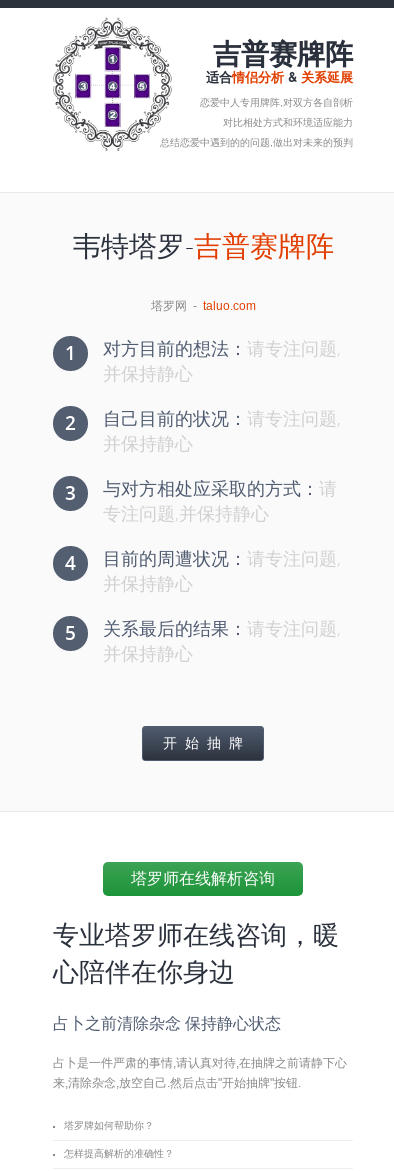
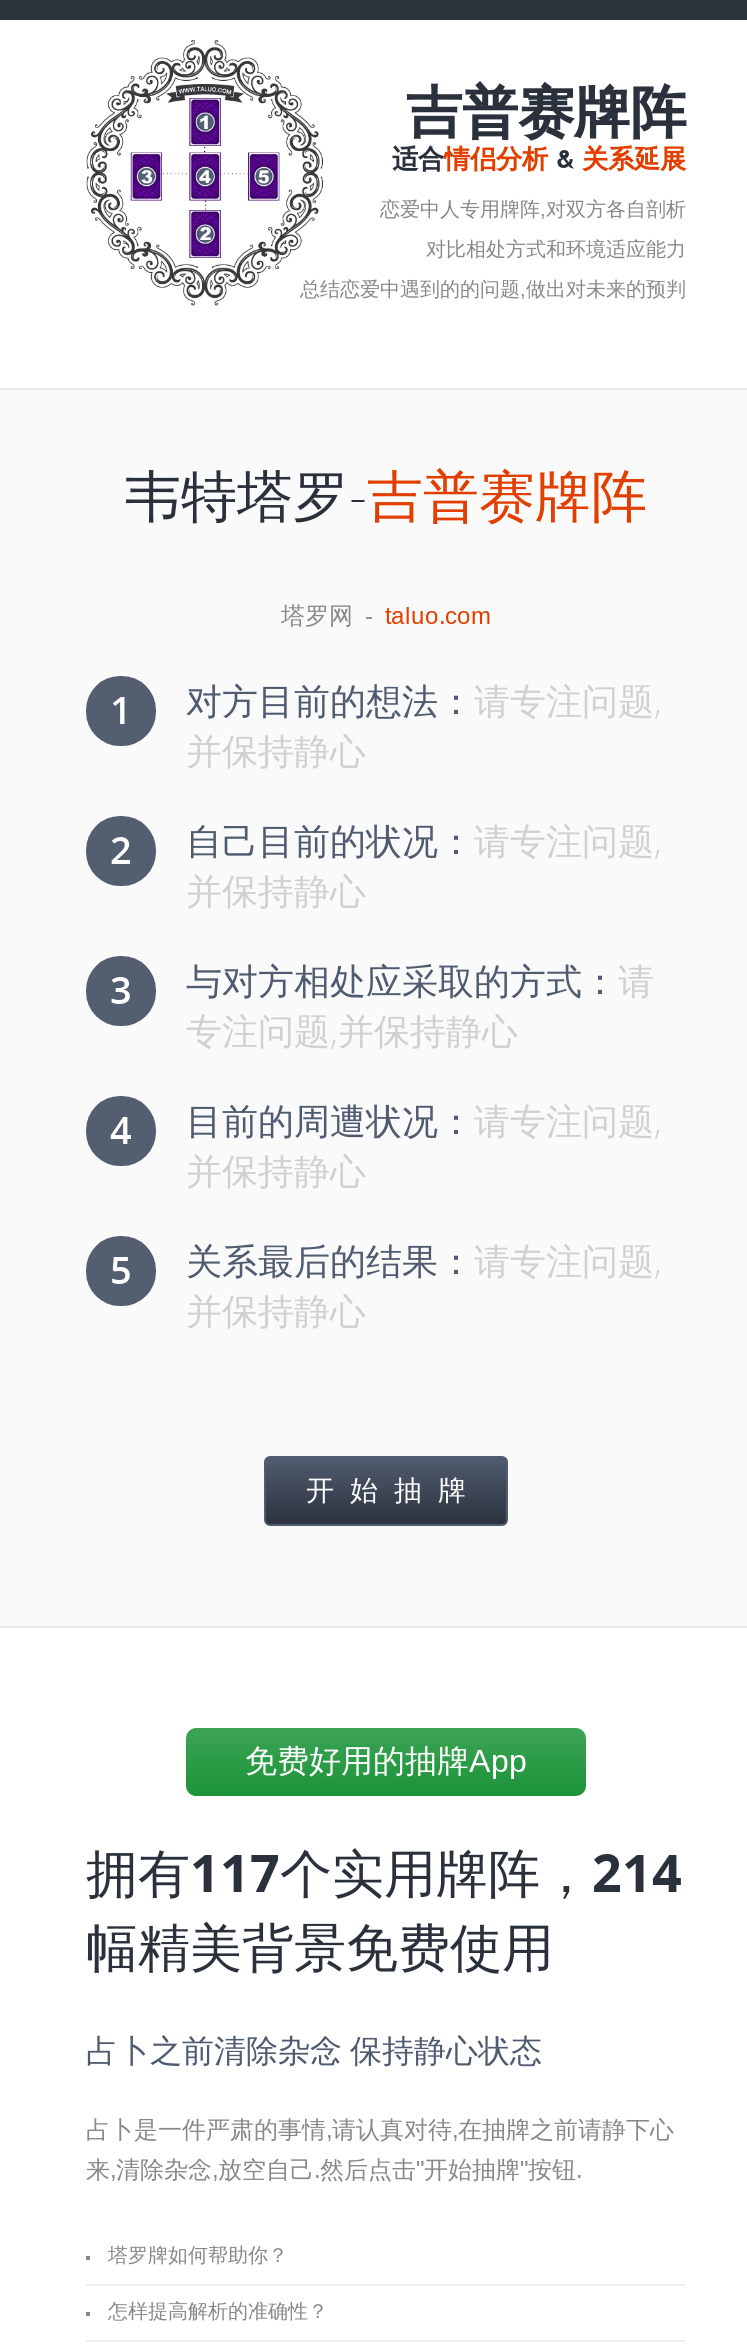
[131,870,275,887] 塔罗师在线解析咨询 -> [245,1743,527,1777] 免费好用的抽牌App
[53,916,339,989] 专业塔罗师在线咨询，暖 | 心陪伴在你身边 -> [86,1835,682,1981] 拥有117个实用牌阵，214 | 幅精美背景免费使用

